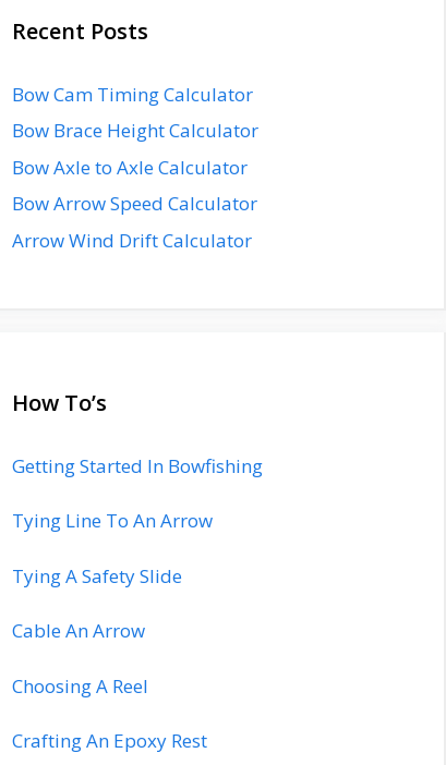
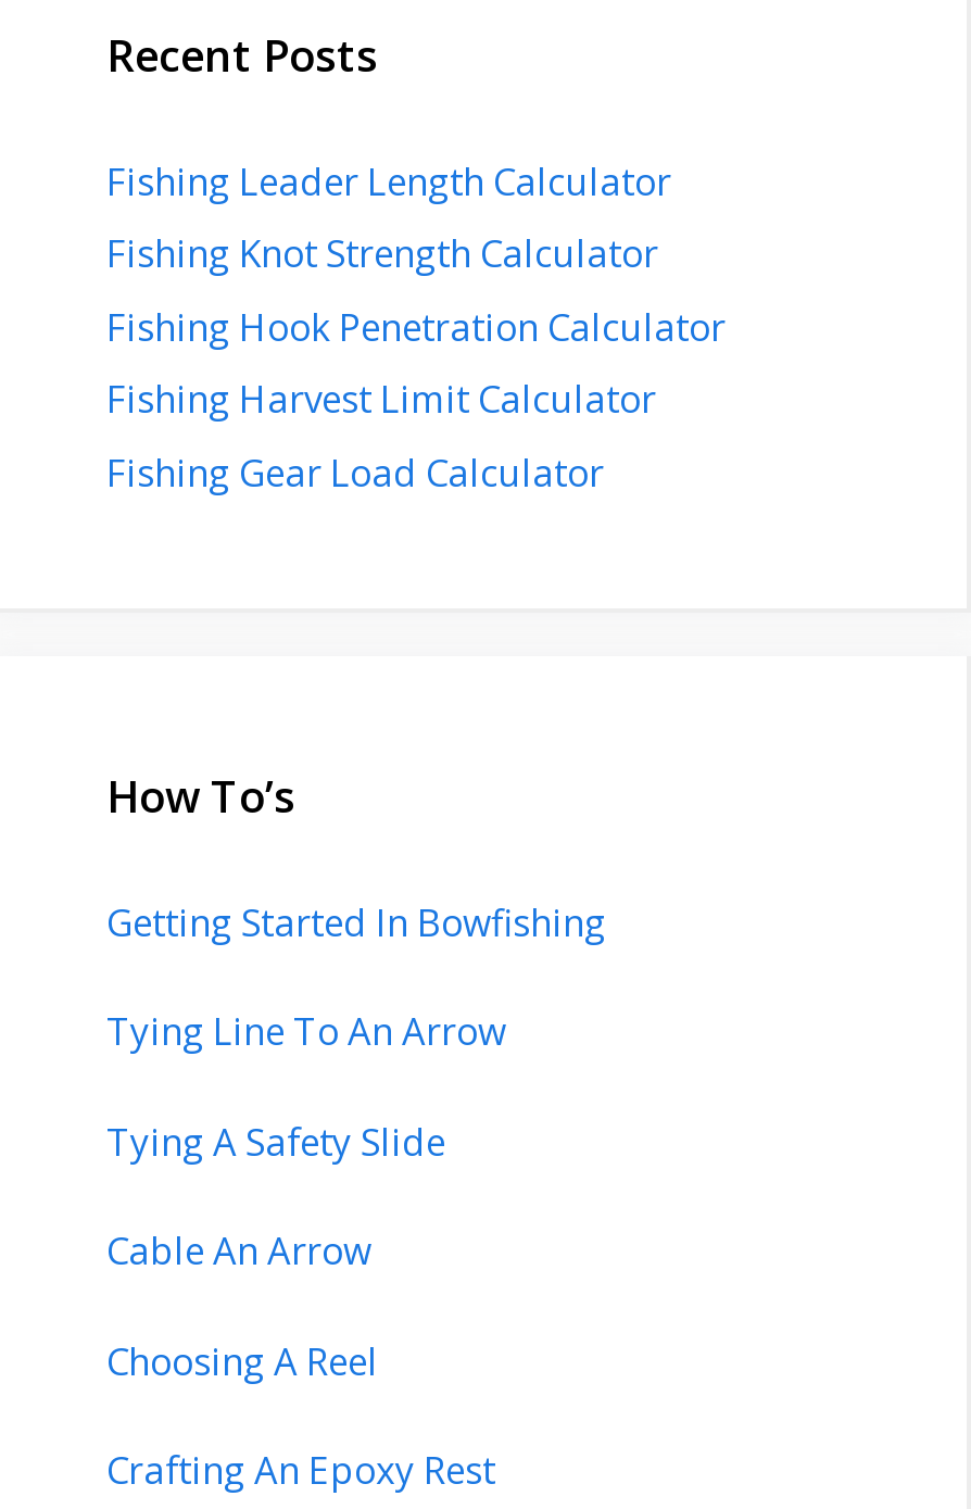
[12,81,253,106] Bow Cam Timing Calculator -> [106,155,671,205] Fishing Leader Length Calculator
[12,118,258,143] Bow Brace Height Calculator -> [106,228,658,278] Fishing Knot Strength Calculator
[12,154,248,179] Bow Axle to Axle Calculator -> [106,301,726,351] Fishing Hook Penetration Calculator
[12,191,257,216] Bow Arrow Speed Calculator -> [106,374,656,424] Fishing Harvest Limit Calculator
[12,227,252,252] Arrow Wind Drift Calculator -> [106,447,604,496] Fishing Gear Load Calculator

